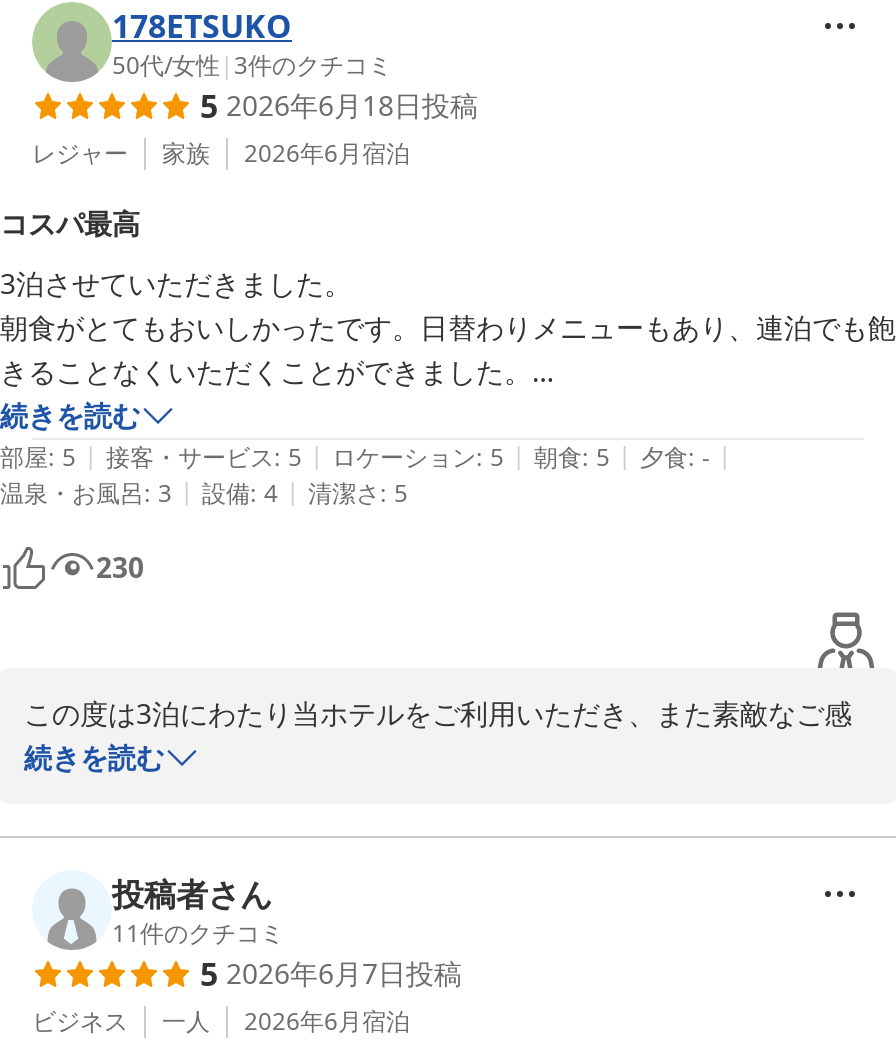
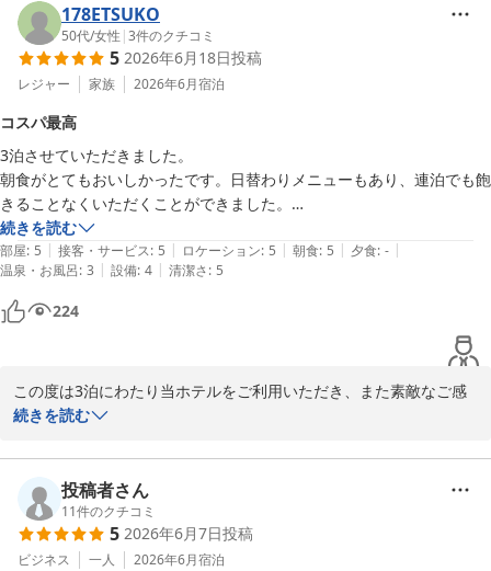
[96,548,144,586] 230 -> [53,300,79,321] 224

